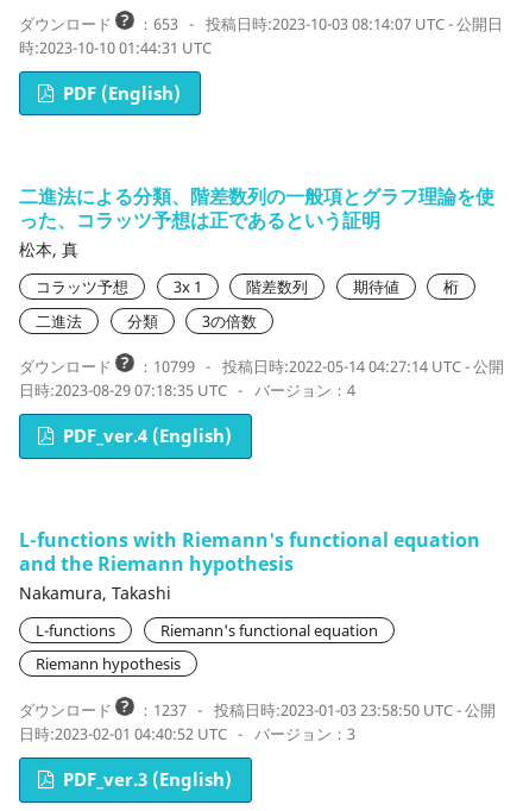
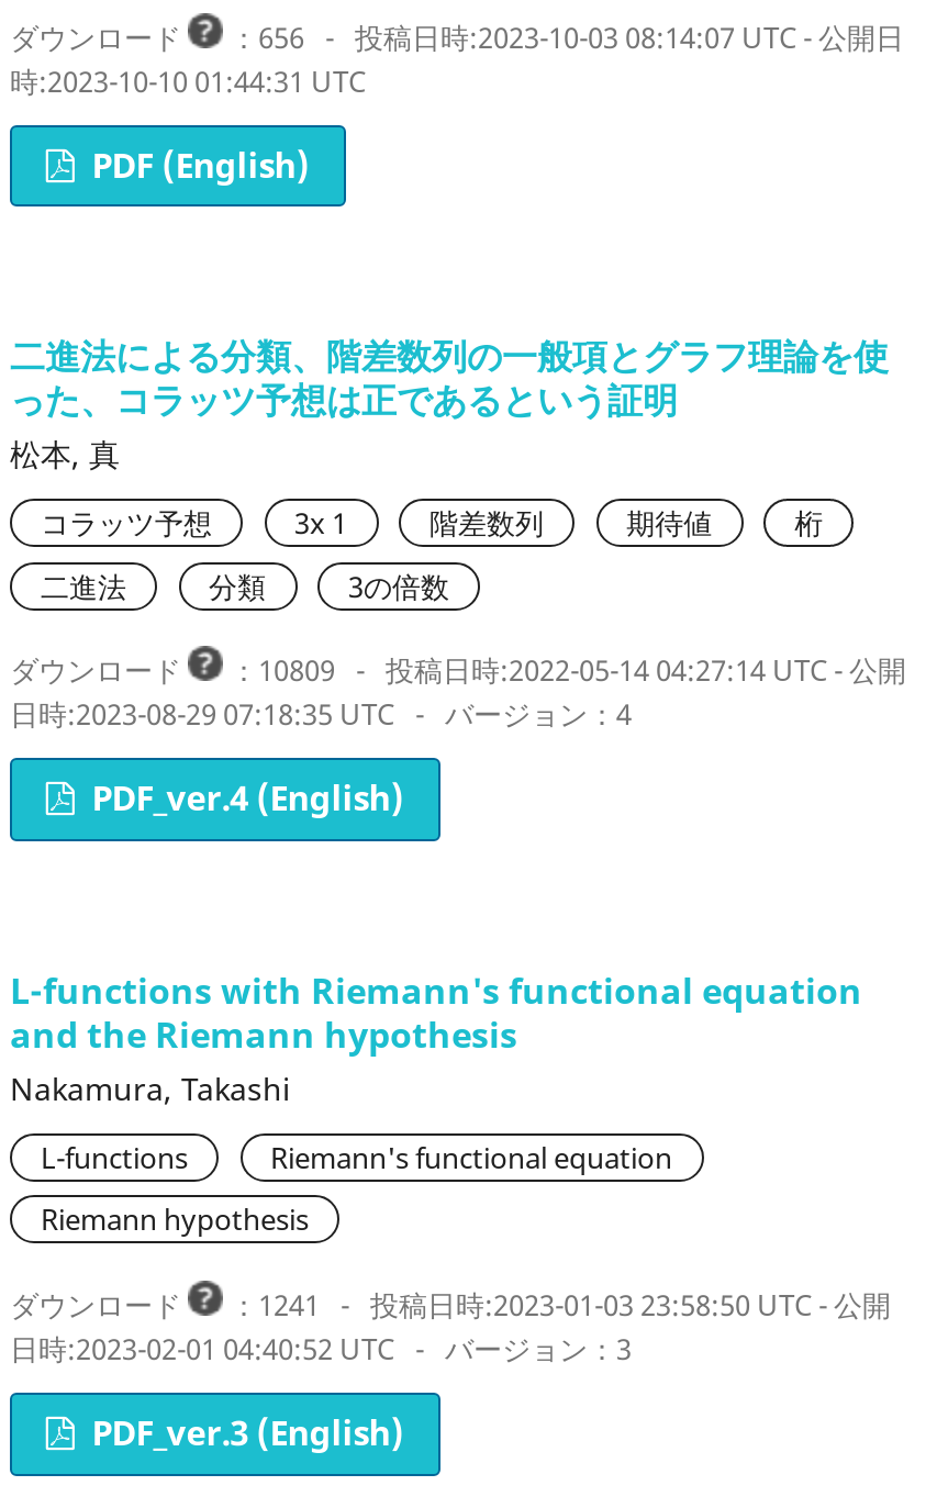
[138,13,503,34] ：653 - 投稿日時:2023-10-03 08:14:07 UTC - 公開日 -> [230,17,904,56] ：656 - 投稿日時:2023-10-03 08:14:07 UTC - 公開日
[138,356,504,377] ：10799 - 投稿日時:2022-05-14 04:27:14 UTC - 公開 -> [230,651,906,690] ：10809 - 投稿日時:2022-05-14 04:27:14 UTC - 公開
[138,699,496,721] ：1237 - 投稿日時:2023-01-03 23:58:50 UTC - 公開 -> [230,1285,891,1324] ：1241 - 投稿日時:2023-01-03 23:58:50 UTC - 公開

